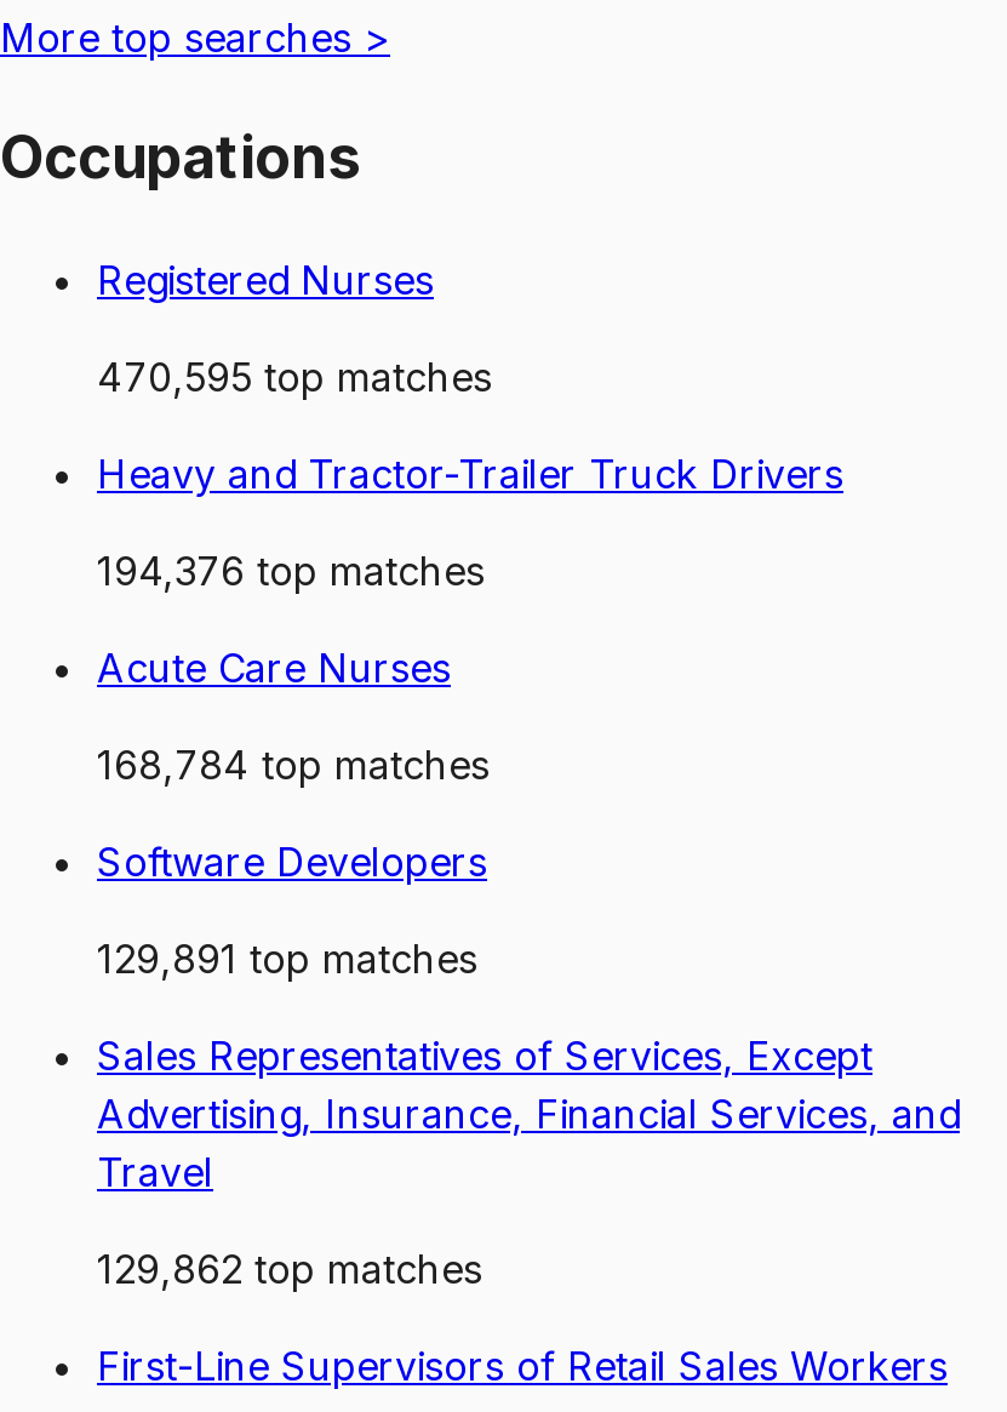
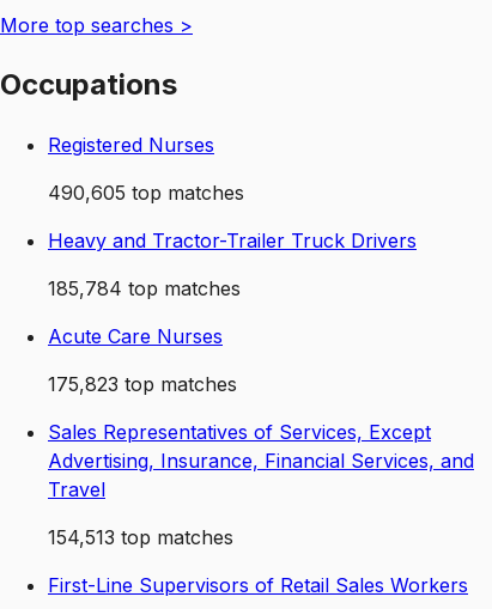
[97,351,492,400] 470,595 top matches -> [48,180,244,204] 490,605 top matches
[97,545,485,594] 194,376 top matches -> [48,276,241,300] 185,784 top matches
[97,739,490,982] 168,784 top matches | Software Developers | 129,891 top matches -> [48,372,237,395] 175,823 top matches
[97,1244,482,1292] 129,862 top matches -> [48,525,233,549] 154,513 top matches

